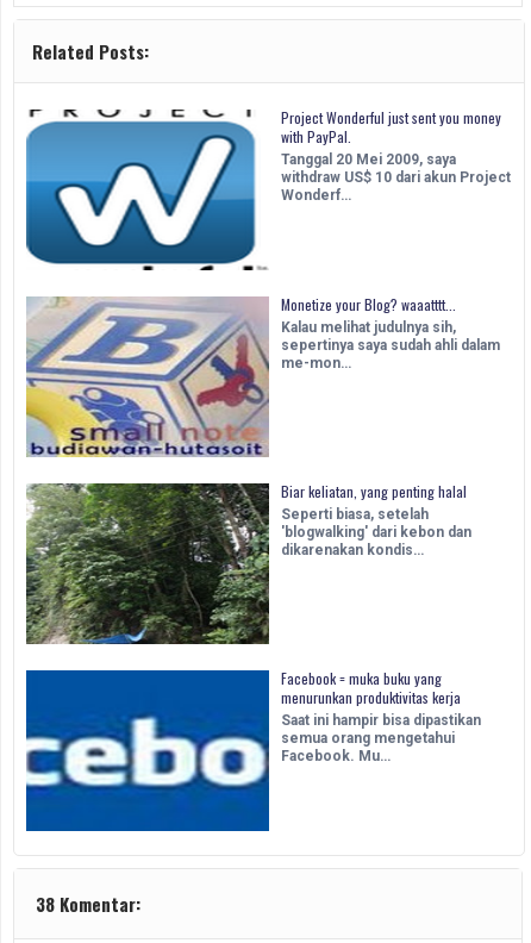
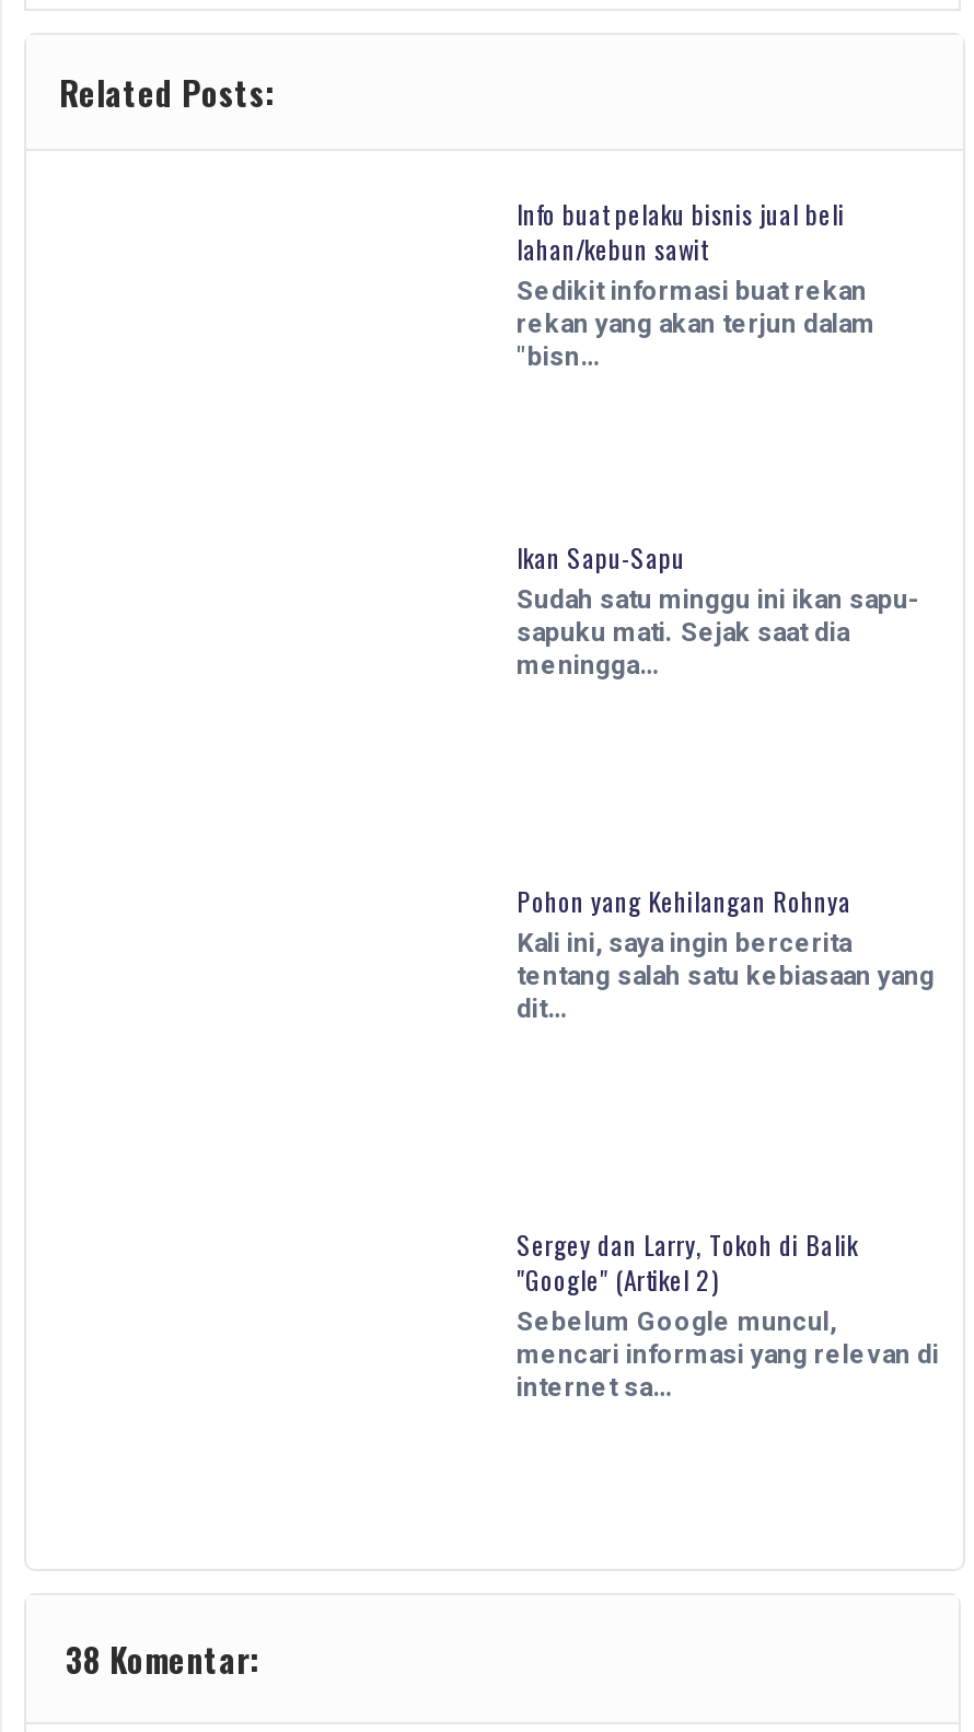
[25,108,268,271] [image] -> none
[281,107,511,203] Project Wonderful just sent you money | with PayPal. | Tanggal 20 Mei 2009, saya | withdraw US$ 10 dari akun Project | Wonderf… -> [517,194,876,371] Info buat pelaku bisnis jual beli | lahan/kebun sawit | Sedikit informasi buat rekan | rekan yang akan terjun dalam | "bisn…
[25,295,270,458] [image] -> none
[281,294,500,371] Monetize your Blog? waaatttt... | Kalau melihat judulnya sih, | sepertinya saya sudah ahli dalam | me-mon… -> [517,537,919,680] Ikan Sapu-Sapu | Sudah satu minggu ini ikan sapu- | sapuku mati. Sejak saat dia | meningga…
[25,482,270,645] [image] -> none
[281,481,471,558] Biar keliatan, yang penting halal | Seperti biasa, setelah | 'blogwalking' dari kebon dan | dikarenakan kondis… -> [517,881,935,1023] Pohon yang Kehilangan Rohnya | Kali ini, saya ingin bercerita | tentang salah satu kebiasaan yang | dit…
[25,669,270,832] [image] -> none
[281,667,481,764] Facebook = muka buku yang | menurunkan produktivitas kerja | Saat ini hampir bisa dipastikan | semua orang mengetahui | Facebook. Mu… -> [517,1225,939,1402] Sergey dan Larry, Tokoh di Balik | "Google" (Artikel 2) | Sebelum Google muncul, | mencari informasi yang relevan di | internet sa…

